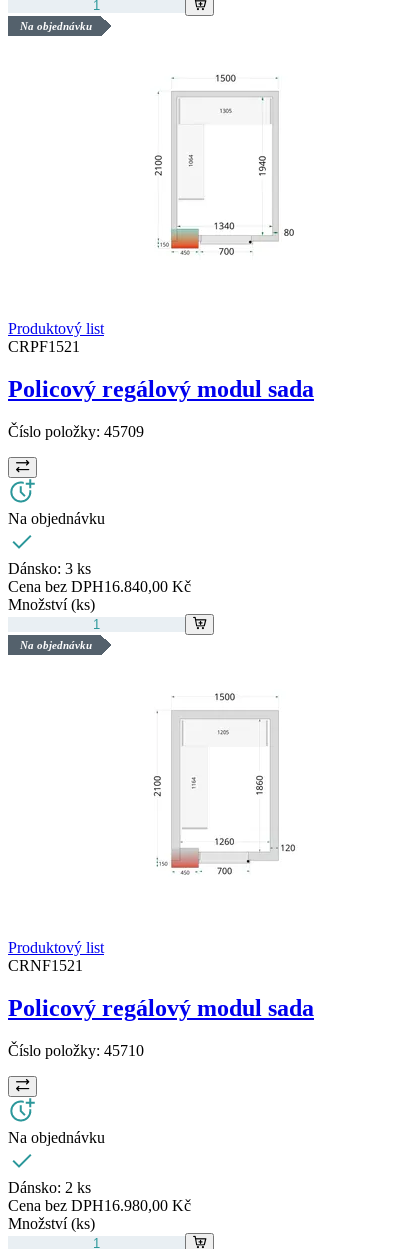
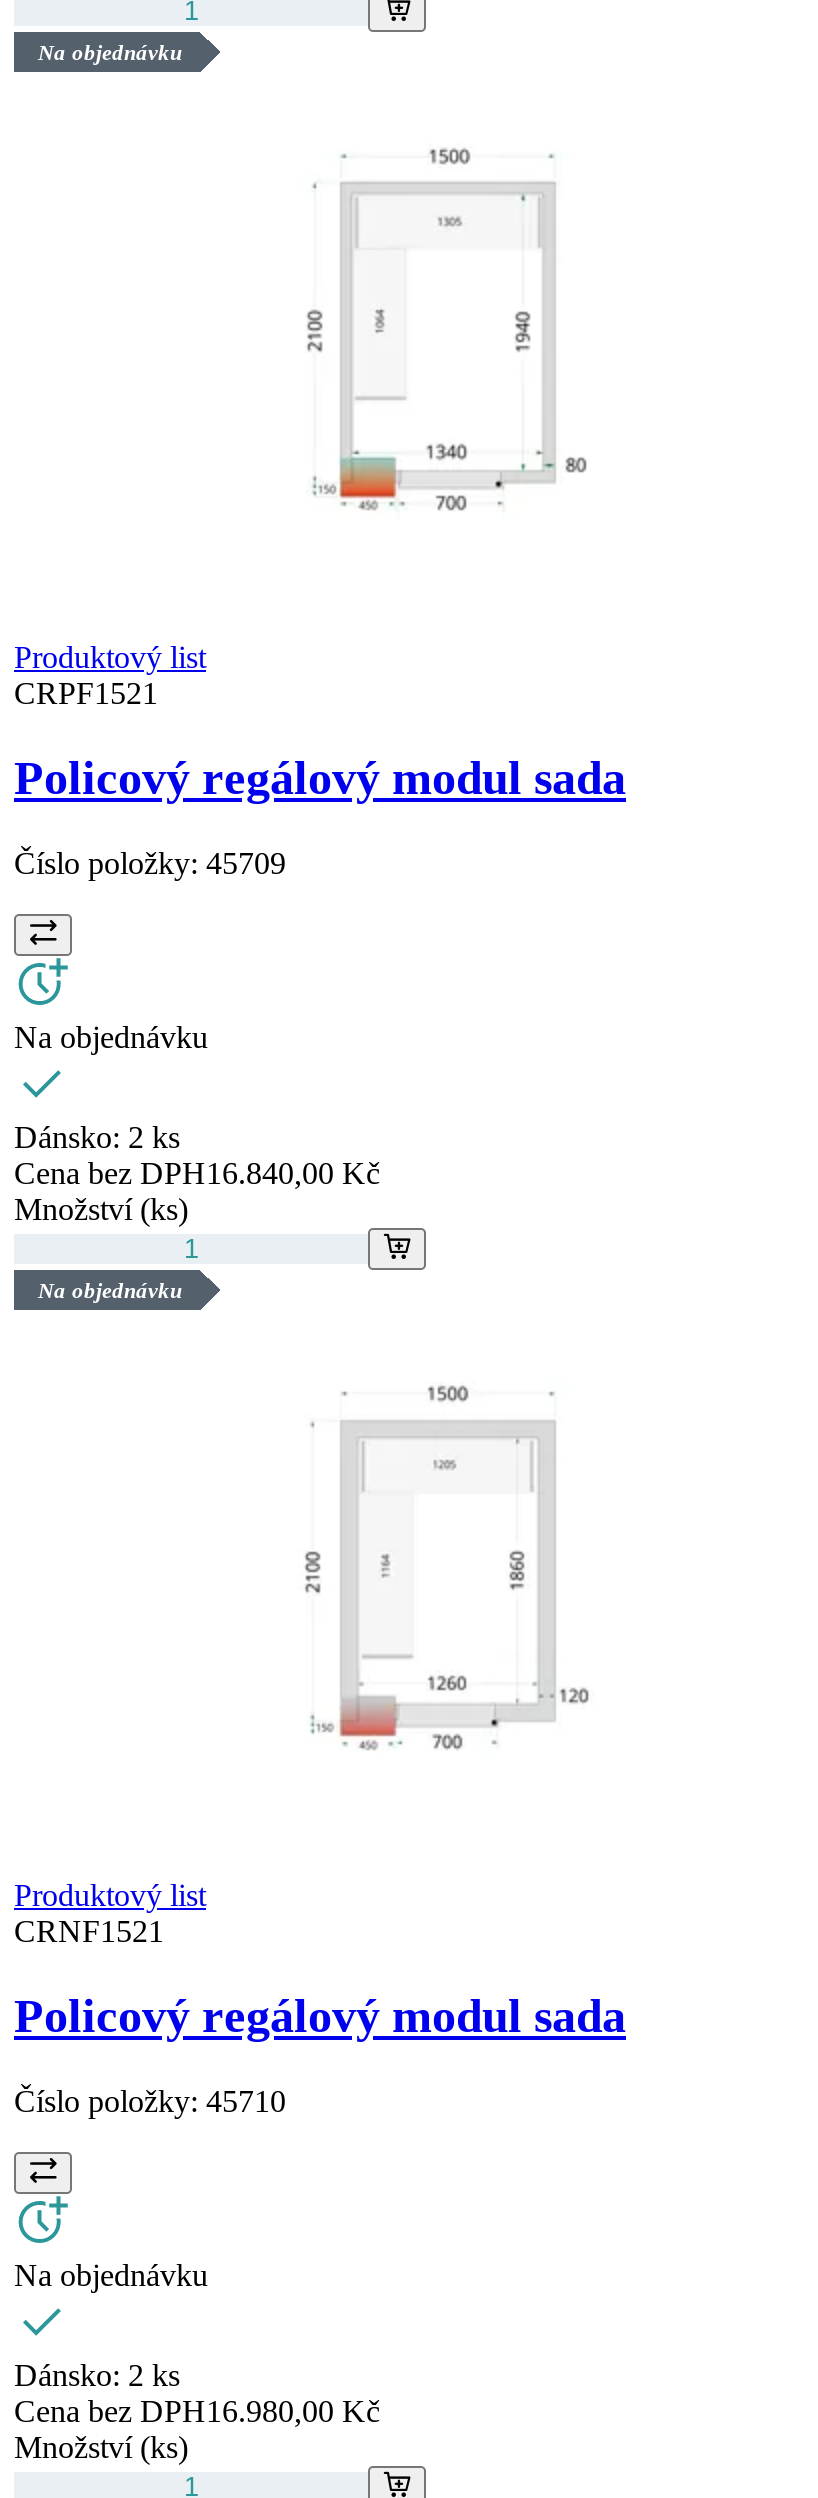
[8,560,91,577] Dánsko: 3 ks -> [14,1120,180,1154] Dánsko: 2 ks

